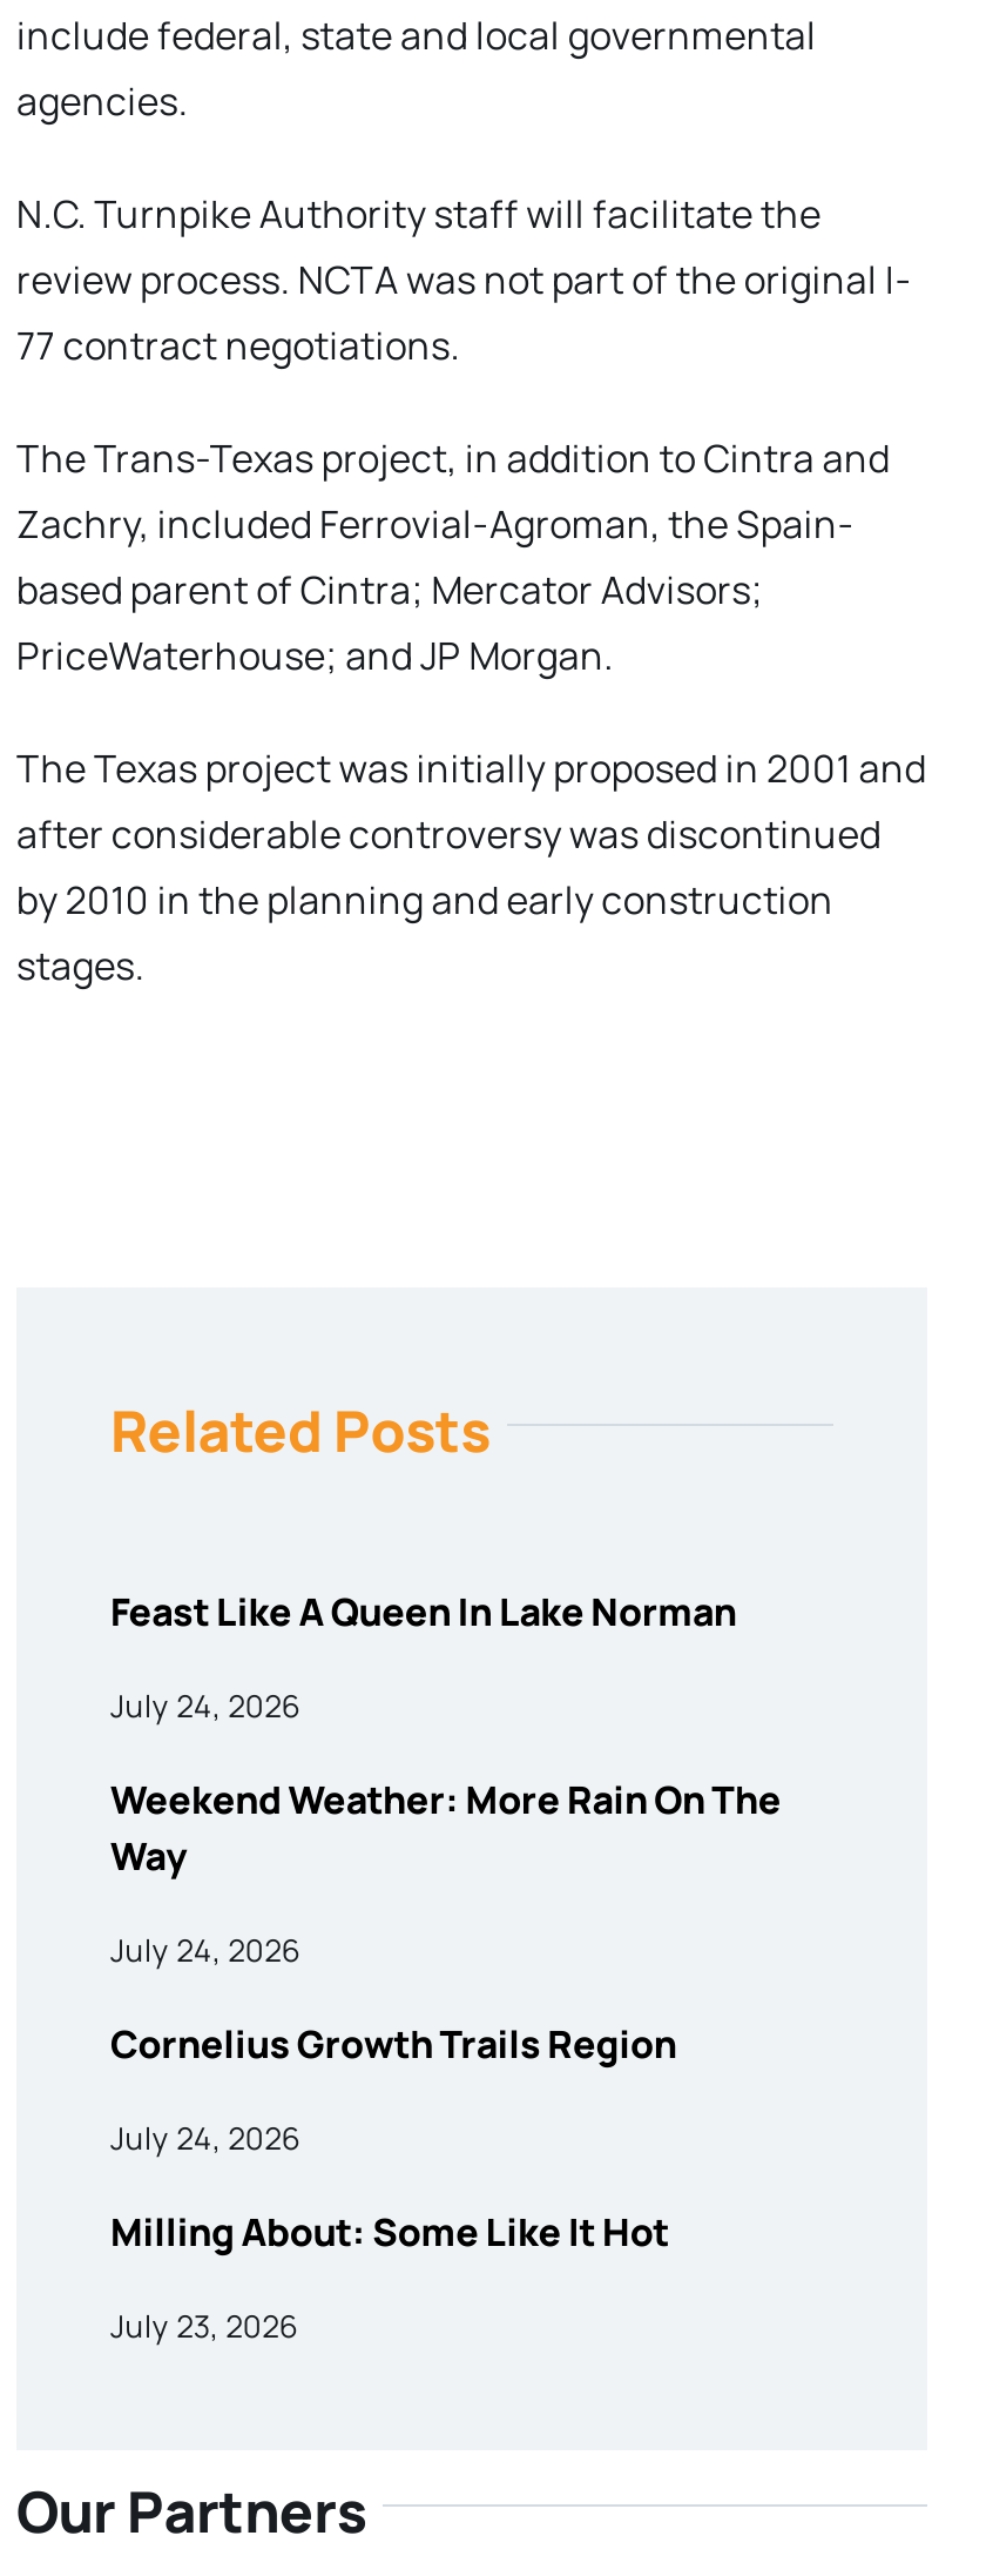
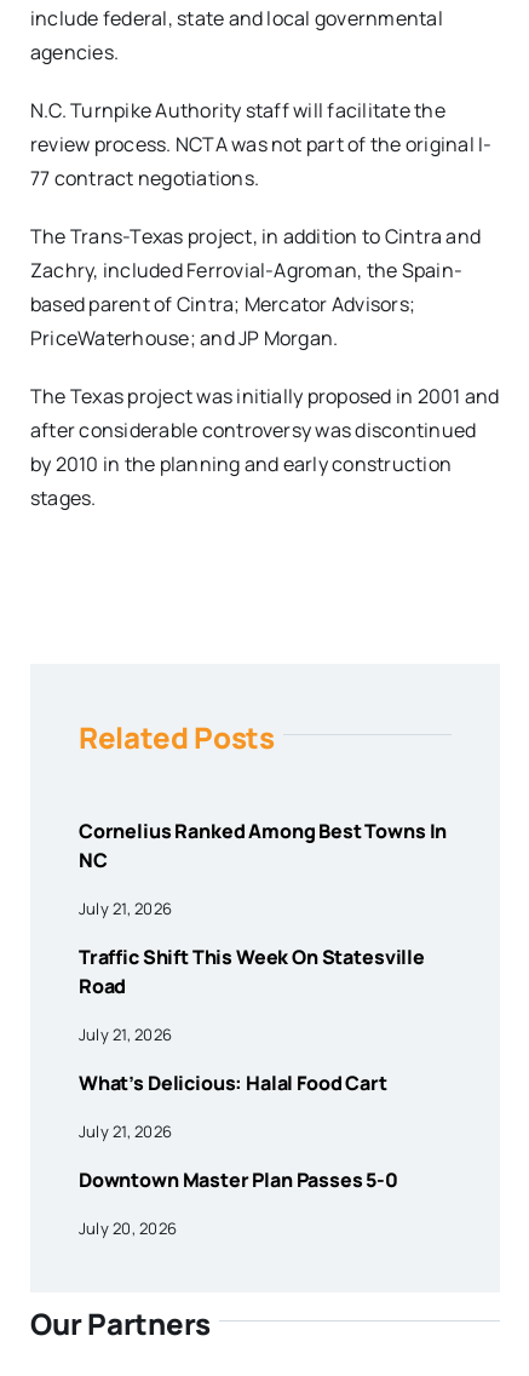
[110,1586,736,1638] Feast Like A Queen In Lake Norman -> [79,818,447,873] Cornelius Ranked Among Best Towns In | NC
[110,1685,301,1727] July 24, 2026 -> [79,898,172,919] July 21, 2026
[110,1774,781,1882] Weekend Weather: More Rain On The | Way -> [79,944,425,999] Traffic Shift This Week On Statesville | Road
[110,1929,301,1971] July 24, 2026 -> [79,1024,172,1045] July 21, 2026
[110,2018,677,2070] Cornelius Growth Trails Region -> [79,1070,387,1096] What’s Delicious: Halal Food Cart
[110,2117,301,2159] July 24, 2026 -> [79,1121,172,1142] July 21, 2026
[110,2206,669,2258] Milling About: Some Like It Hot -> [79,1167,398,1193] Downtown Master Plan Passes 5-0
[110,2305,298,2347] July 23, 2026 -> [79,1217,177,1239] July 20, 2026

